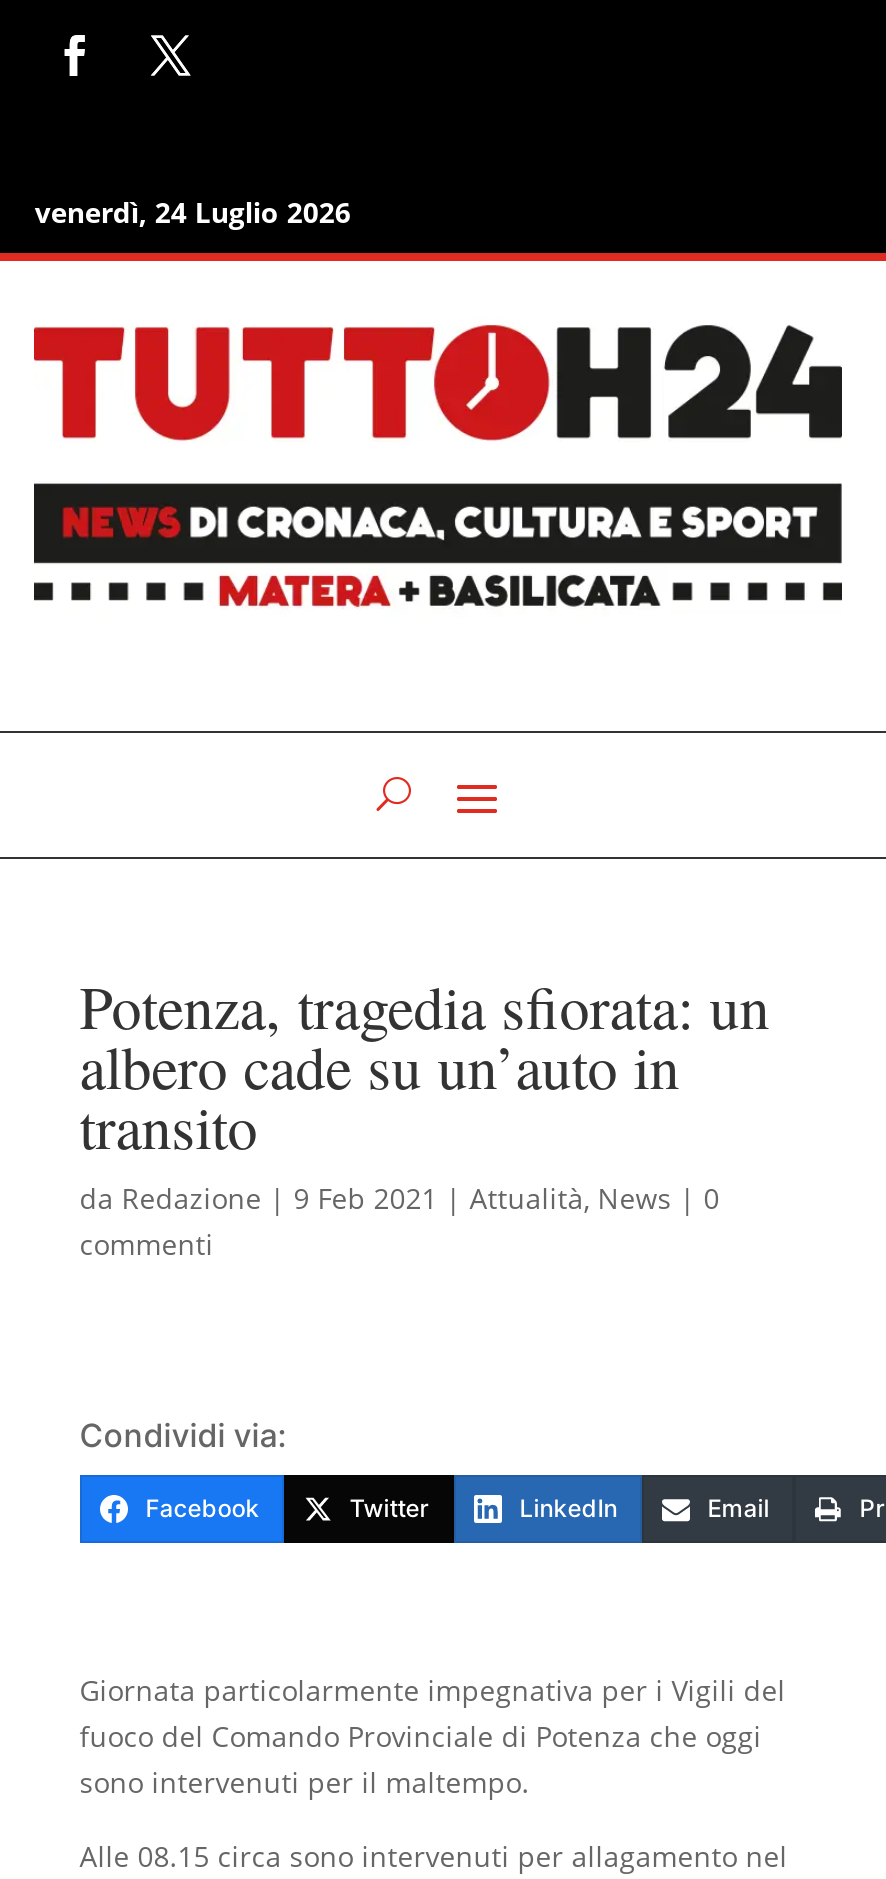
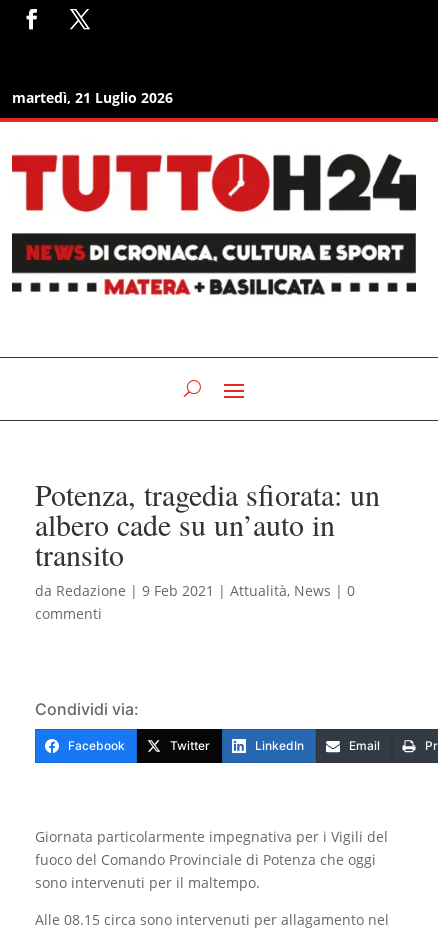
[35,193,351,231] venerdì, 24 Luglio 2026 -> [12,88,173,107] martedì, 21 Luglio 2026

